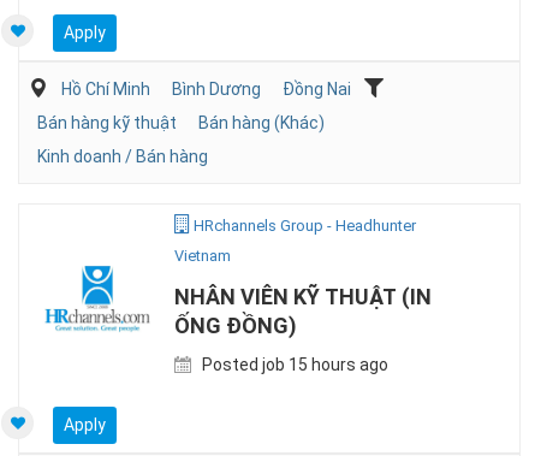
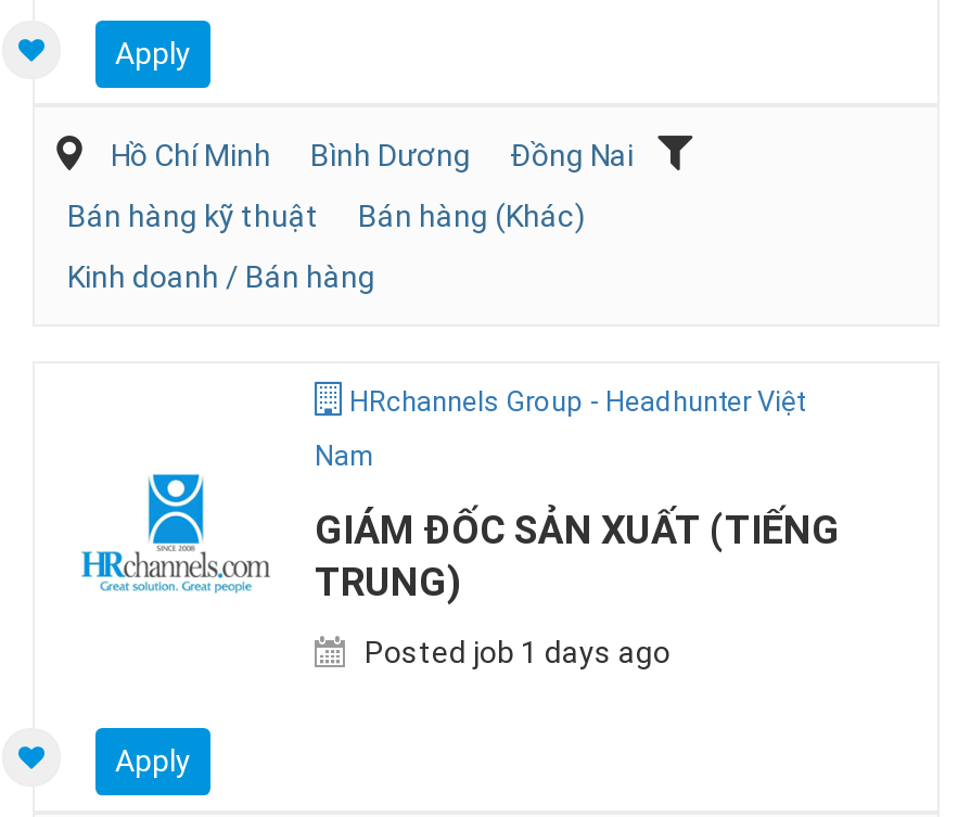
[190,217,416,235] HRchannels Group - Headhunter -> [343,385,805,418] HRchannels Group - Headhunter Việt
[174,247,231,265] Vietnam -> [315,439,373,472] Nam
[174,284,432,338] NHÂN VIÊN KỸ THUẬT (IN | ỐNG ĐỒNG) -> [315,507,840,604] GIÁM ĐỐC SẢN XUẤT (TIẾNG | TRUNG)
[198,355,388,374] Posted job 15 hours ago -> [358,635,670,669] Posted job 1 days ago

